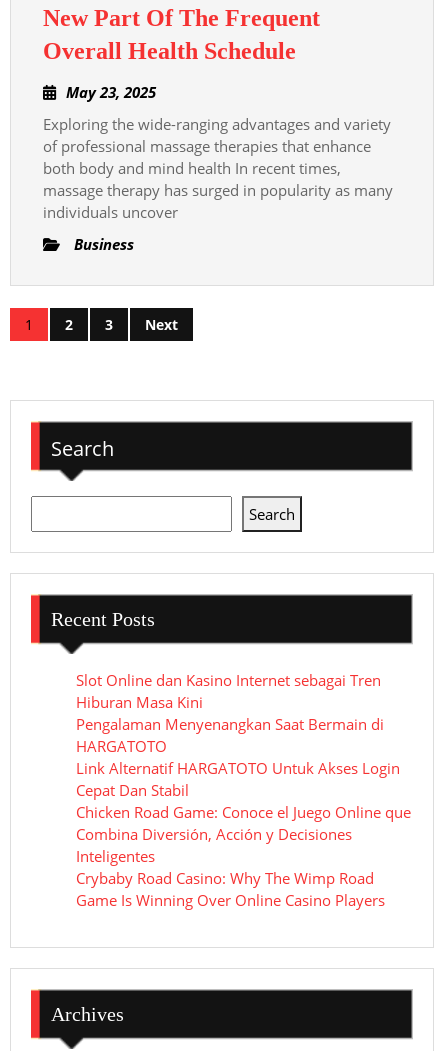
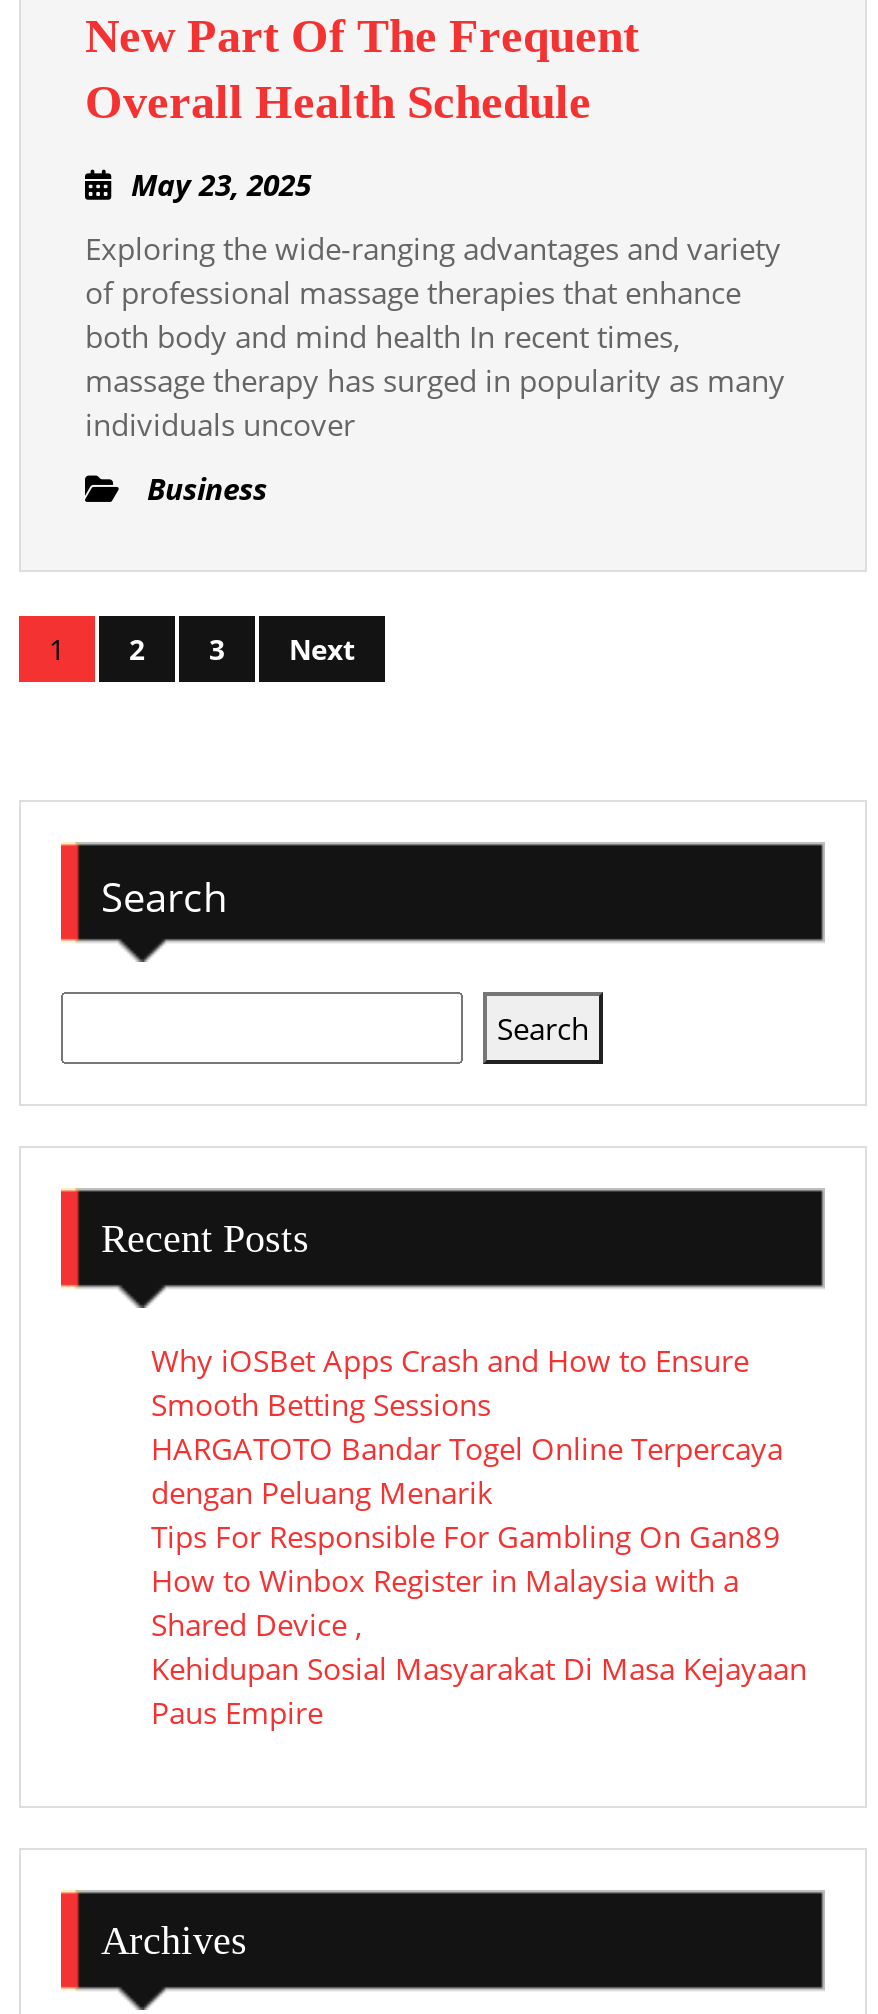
[76,670,411,910] Slot Online dan Kasino Internet sebagai Tren | Hiburan Masa Kini | Pengalaman Menyenangkan Saat Bermain di | HARGATOTO | Link Alternatif HARGATOTO Untuk Akses Login | Cepat Dan Stabil | Chicken Road Game: Conoce el Juego Online que | Combina Diversión, Acción y Decisiones | Inteligentes | Crybaby Road Casino: Why The Wimp Road | Game Is Winning Over Online Casino Players -> [151,1339,807,1731] Why iOSBet Apps Crash and How to Ensure | Smooth Betting Sessions | HARGATOTO Bandar Togel Online Terpercaya | dengan Peluang Menarik | Tips For Responsible For Gambling On Gan89 | How to Winbox Register in Malaysia with a | Shared Device , | Kehidupan Sosial Masyarakat Di Masa Kejayaan | Paus Empire

